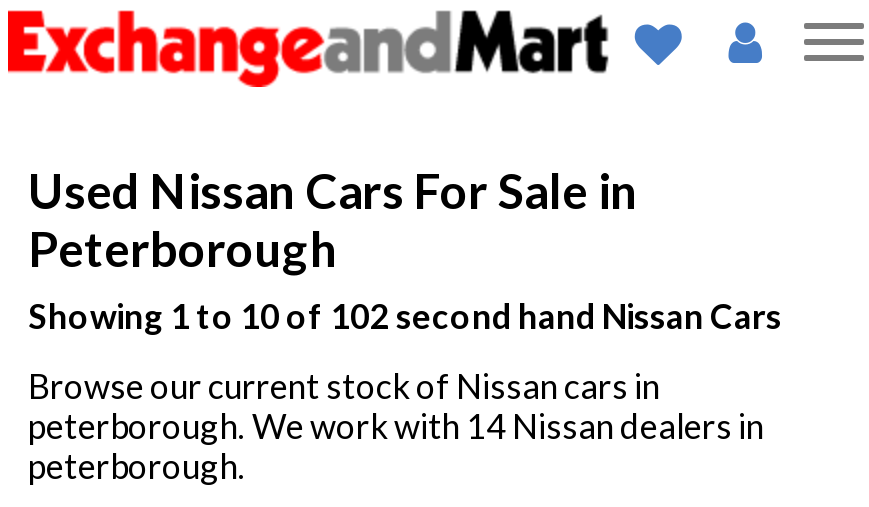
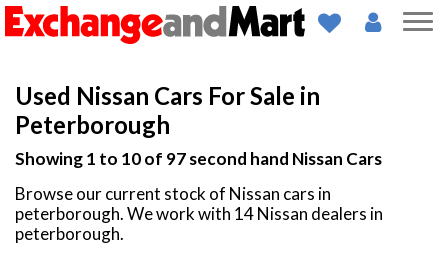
[28,295,782,337] Showing 1 to 10 of 102 second hand Nissan Cars -> [15,148,382,169] Showing 1 to 10 of 97 second hand Nissan Cars

